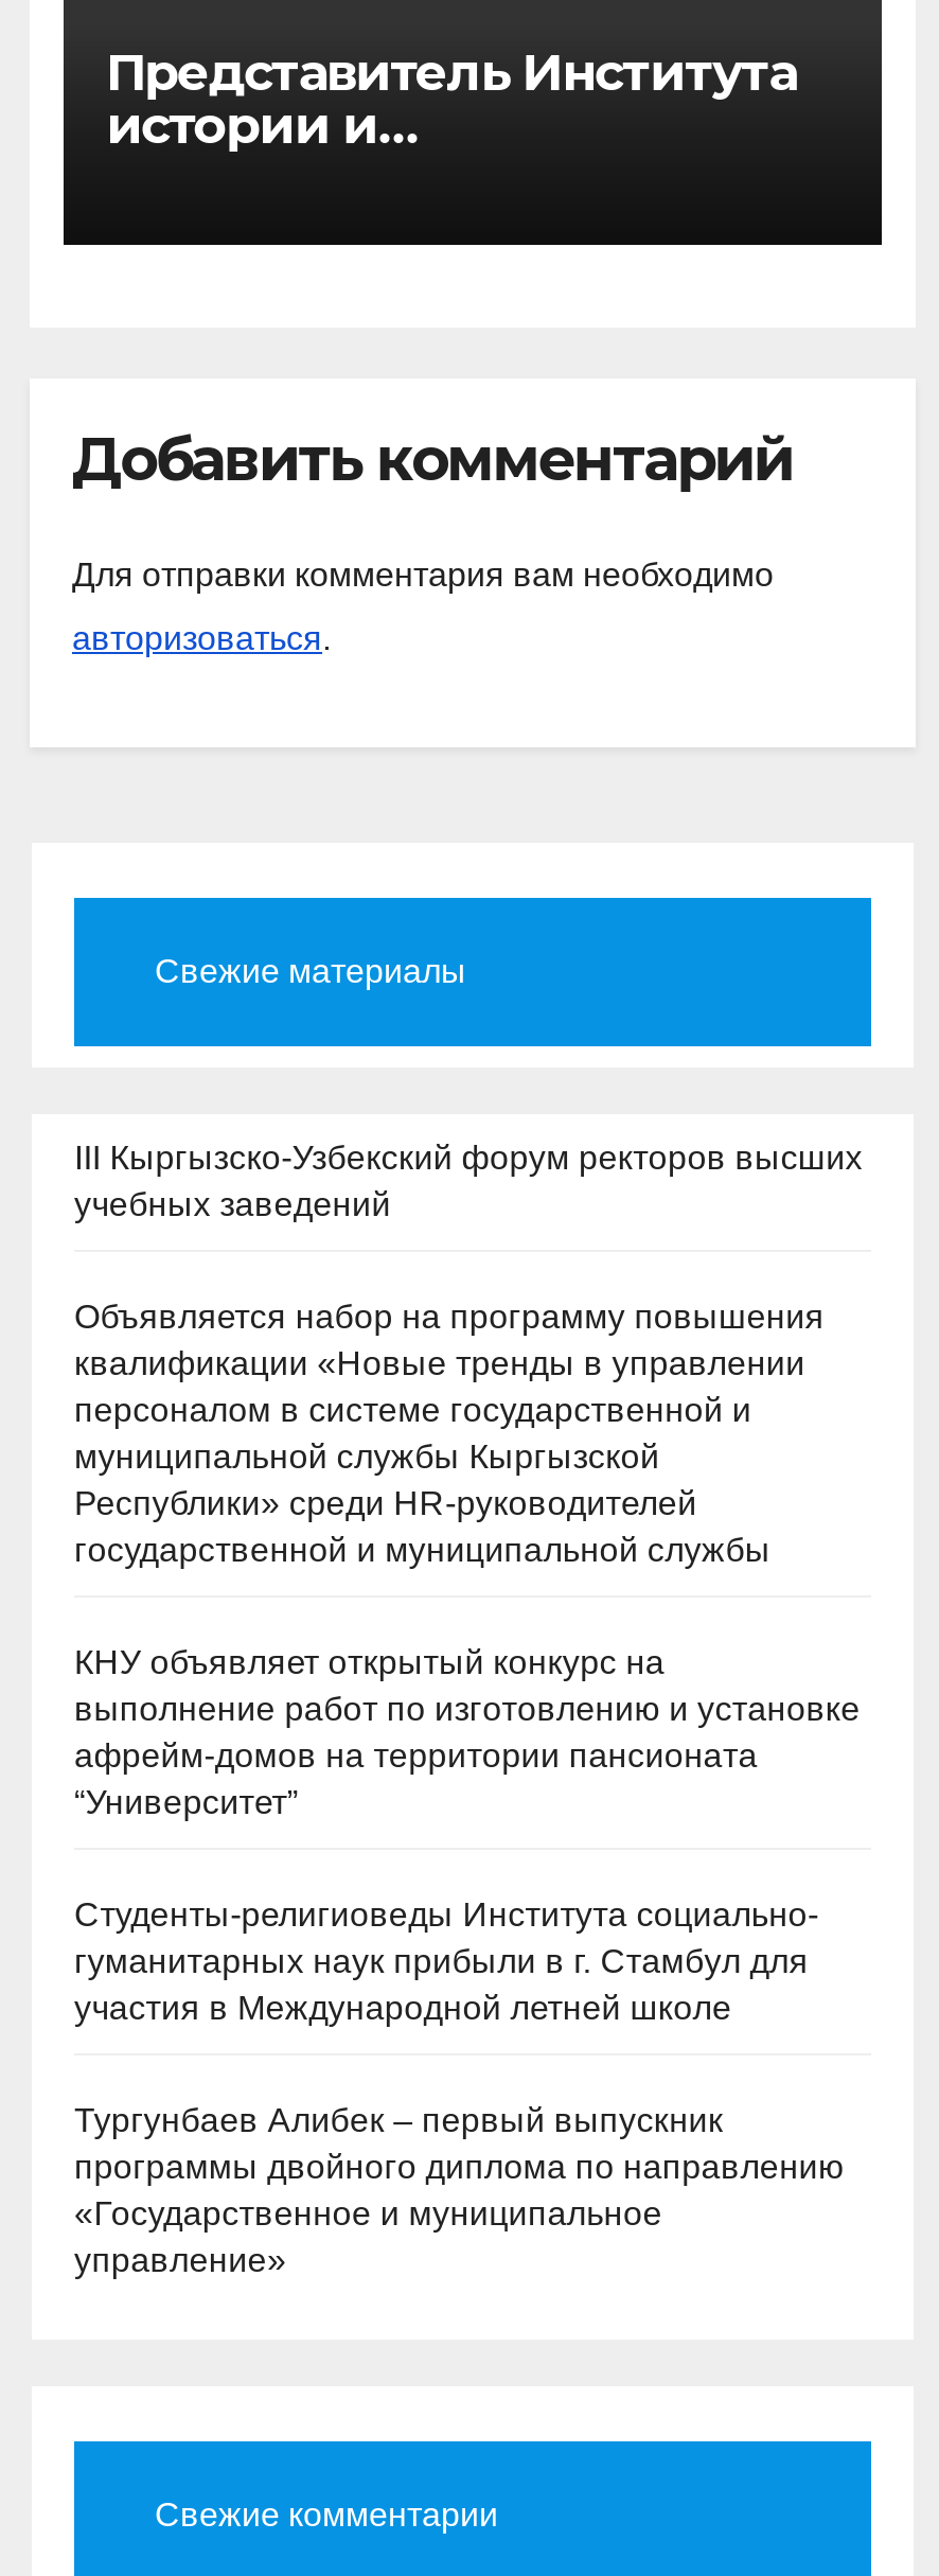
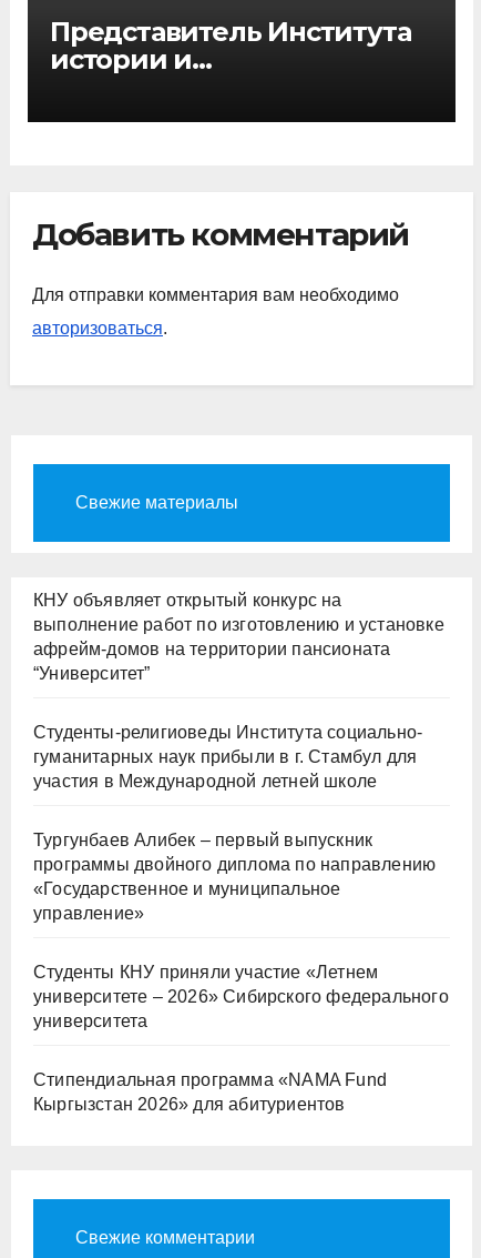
[74,1140,863,1568] III Кыргызско-Узбекский форум ректоров высших | учебных заведений | Объявляется набор на программу повышения | квалификации «Новые тренды в управлении | персоналом в системе государственной и | муниципальной службы Кыргызской | Республики» среди HR-руководителей | государственной и муниципальной службы -> none
moved [74,1645,860,2279] -> [33,591,444,923]: КНУ объявляет открытый конкурс на | выполнение работ по изготовлению и установке | афрейм-домов на территории пансионата | ... | «Государственное и муниципальное | управление»
none -> [33,963,449,1114] Студенты КНУ приняли участие «Летнем | университете – 2026» Сибирского федерального | университета | Стипендиальная программа «NAMA Fund | Кыргызстан 2026» для абитуриентов

